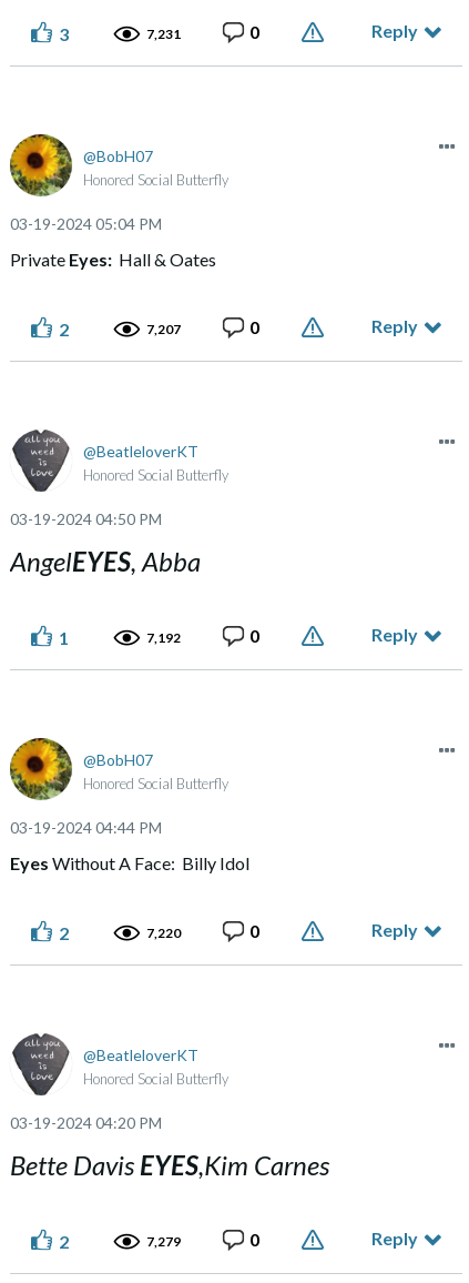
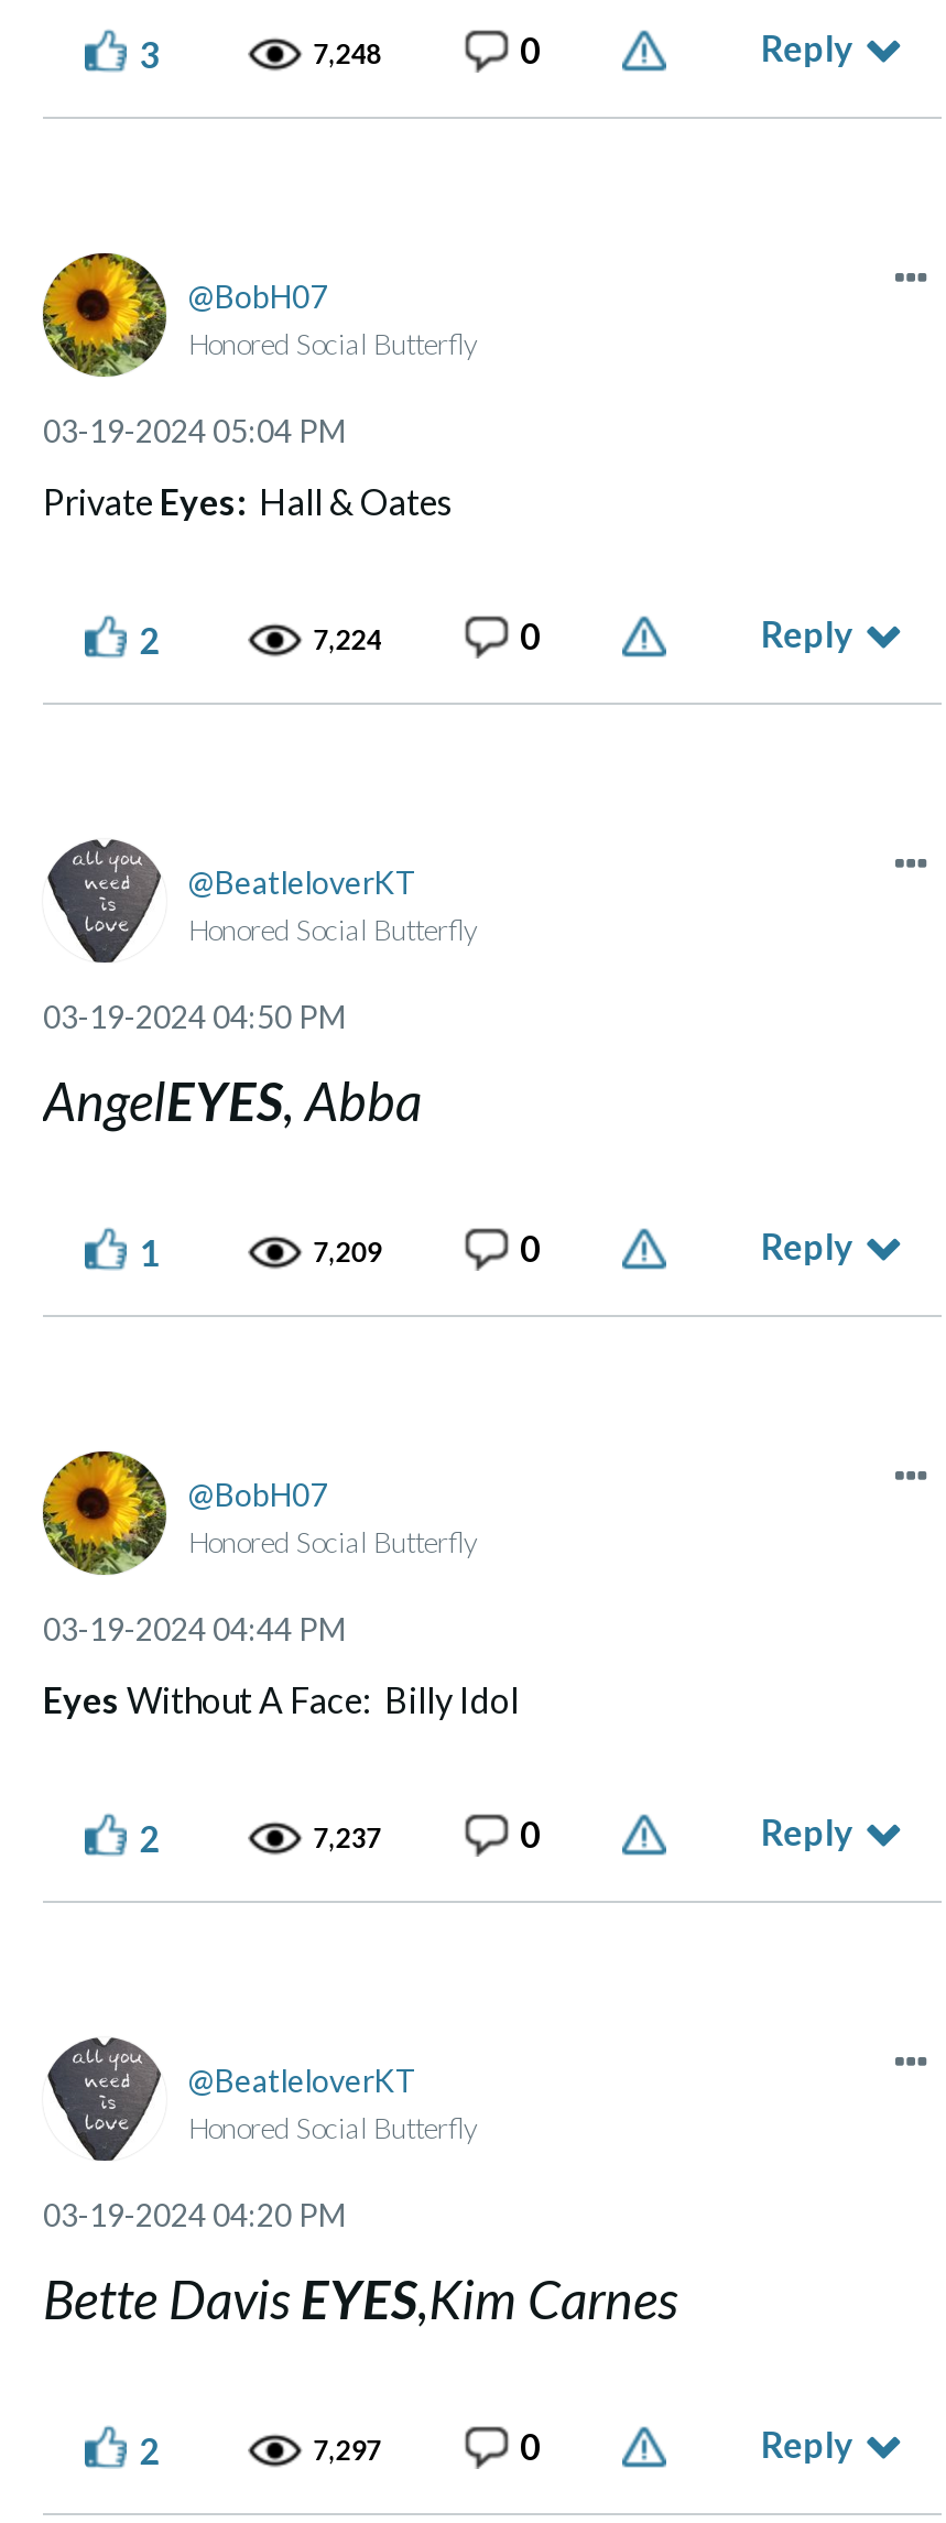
[146,25,180,42] 7,231 -> [313,37,381,70] 7,248
[146,320,180,337] 7,207 -> [313,623,381,656] 7,224
[146,629,180,646] 7,192 -> [313,1235,381,1268] 7,209
[146,924,180,941] 7,220 -> [313,1821,381,1854] 7,237
[146,1233,180,1249] 7,279 -> [313,2433,381,2466] 7,297

